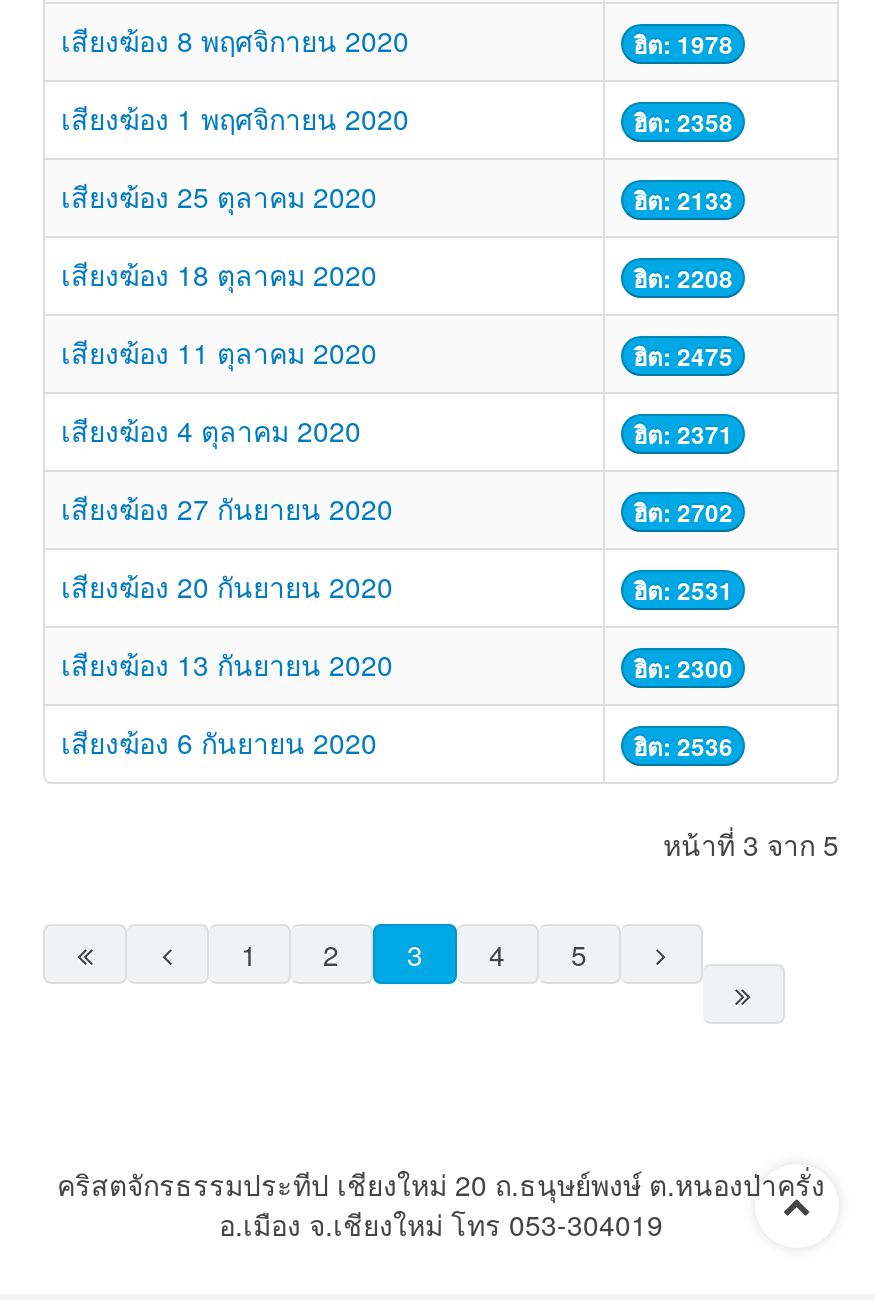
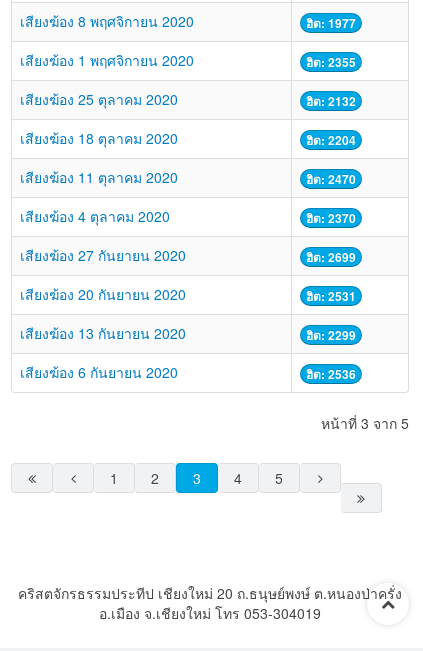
[633,27,733,63] ฮิต: 1978 -> [306,14,356,32] ฮิต: 1977
[633,105,733,141] ฮิต: 2358 -> [306,53,356,71] ฮิต: 2355
[633,183,733,219] ฮิต: 2133 -> [306,92,356,110] ฮิต: 2132
[633,261,733,297] ฮิต: 2208 -> [306,131,356,149] ฮิต: 2204
[633,339,733,375] ฮิต: 2475 -> [306,170,356,188] ฮิต: 2470
[633,417,733,453] ฮิต: 2371 -> [306,209,356,227] ฮิต: 2370
[633,495,733,531] ฮิต: 2702 -> [306,248,356,266] ฮิต: 2699
[633,651,733,687] ฮิต: 2300 -> [306,326,356,344] ฮิต: 2299

